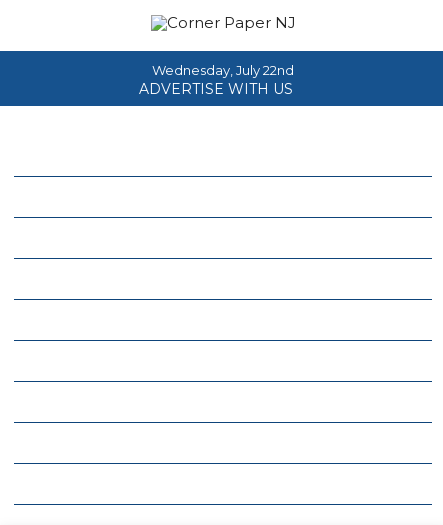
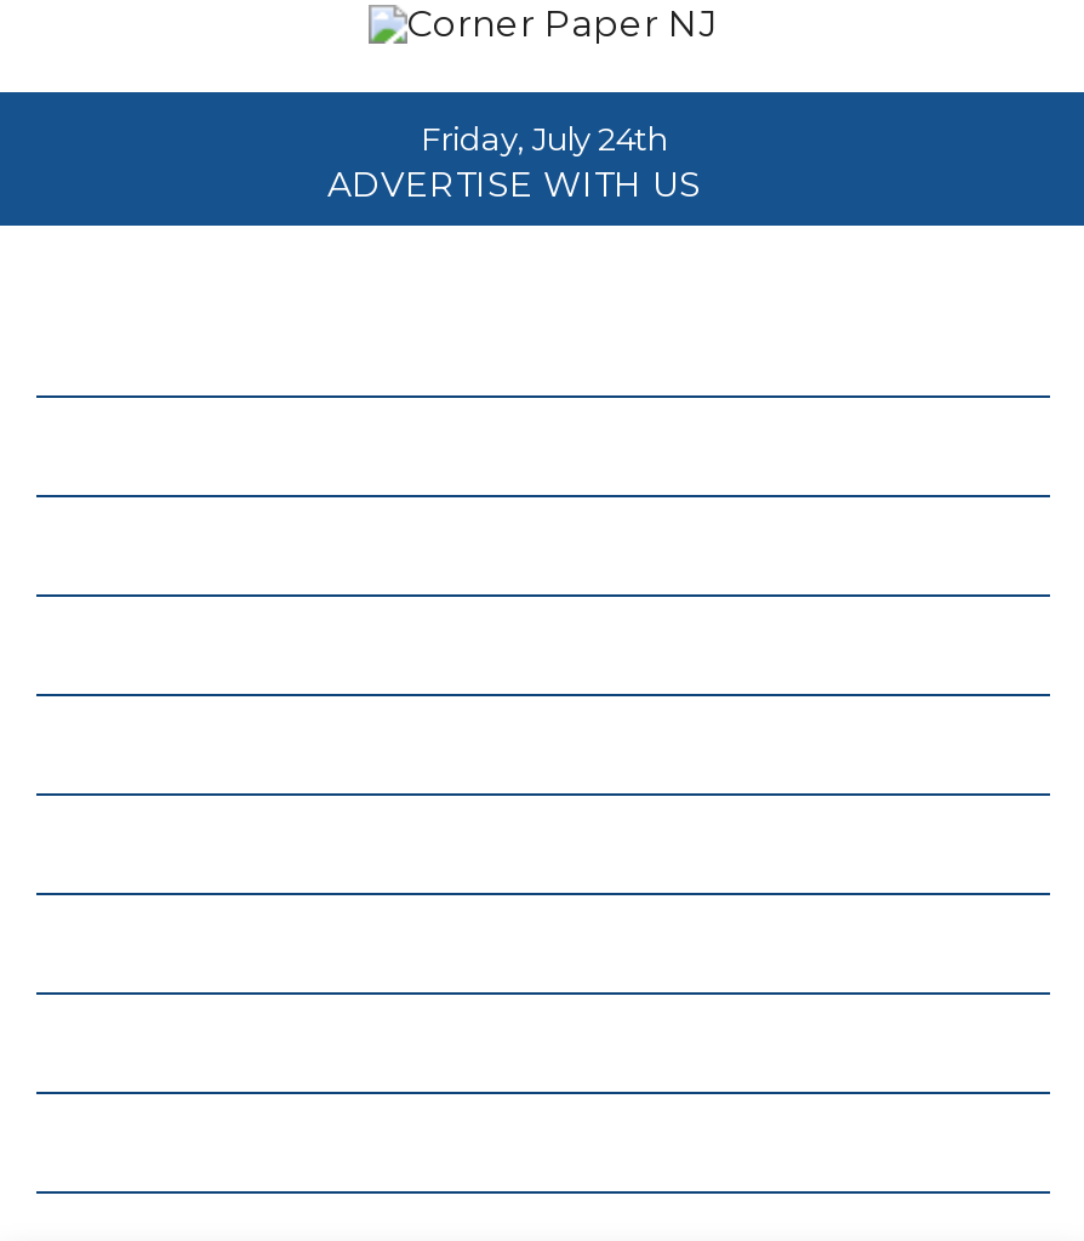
[152,62,294,78] Wednesday, July 22nd -> [421,119,666,158] Friday, July 24th

